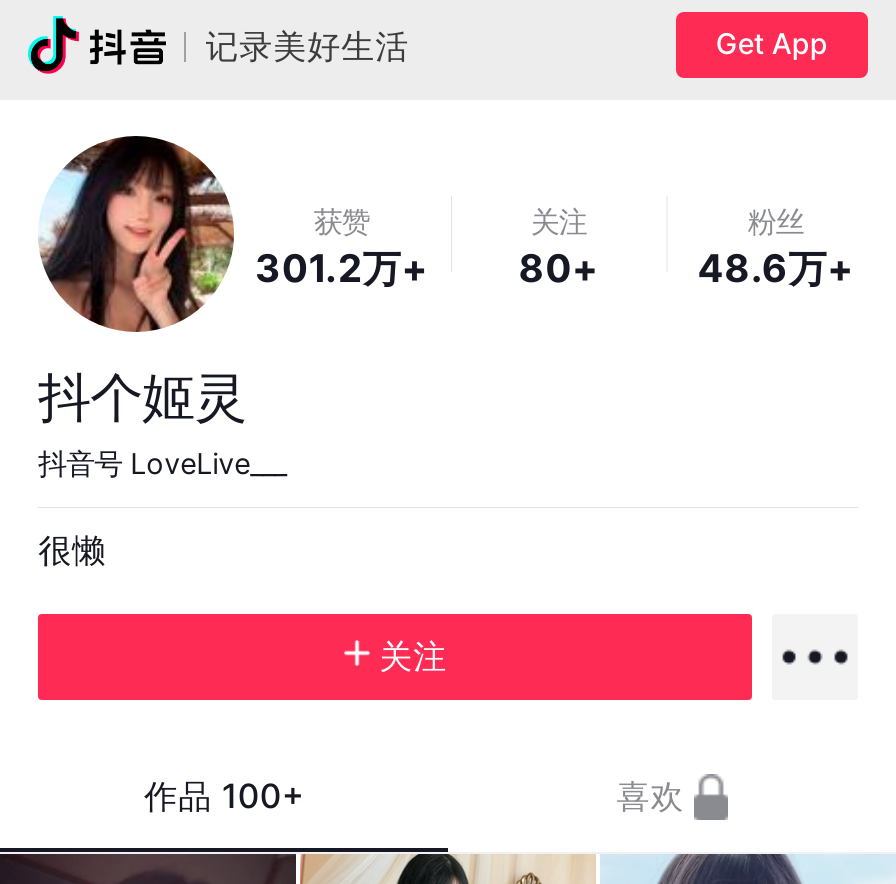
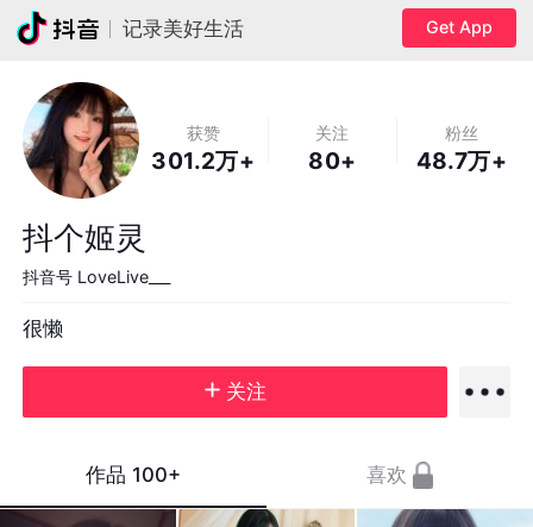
[697,244,854,292] 48.6万+ -> [416,146,507,175] 48.7万+

